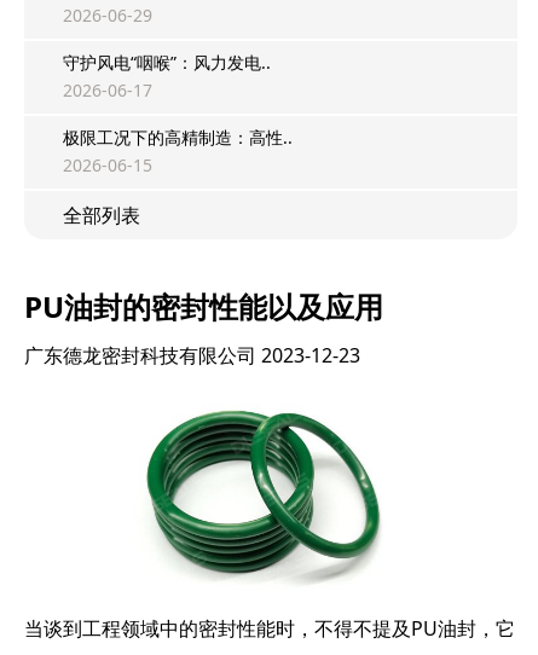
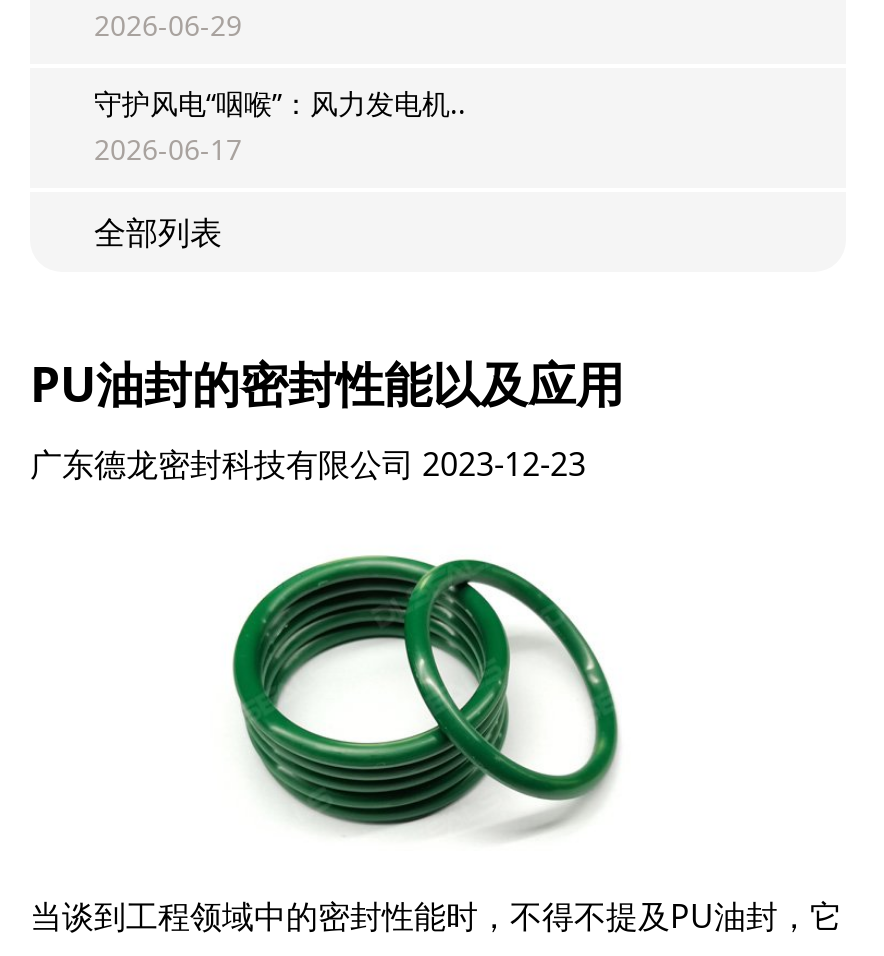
[63,51,271,74] 守护风电“咽喉”：风力发电.. -> [94,84,466,122] 守护风电“咽喉”：风力发电机..
[63,126,293,176] 极限工况下的高精制造：高性.. | 2026-06-15 -> none

